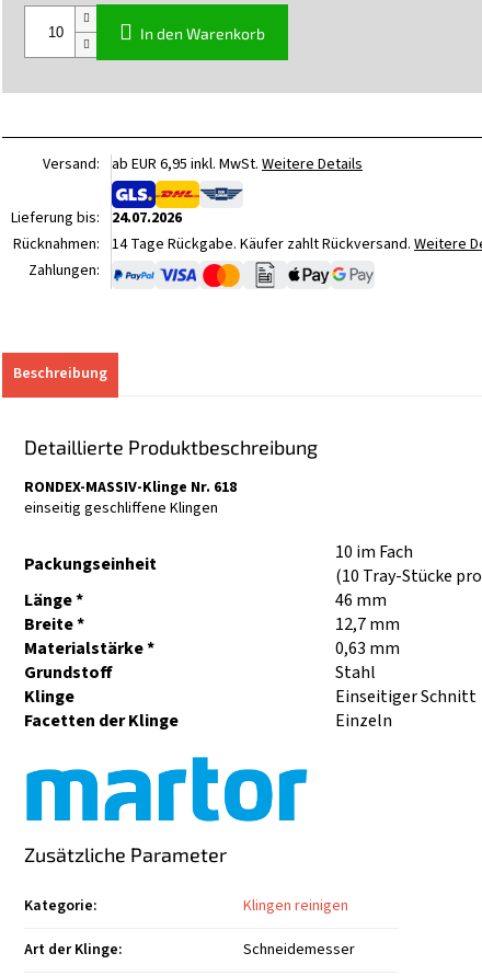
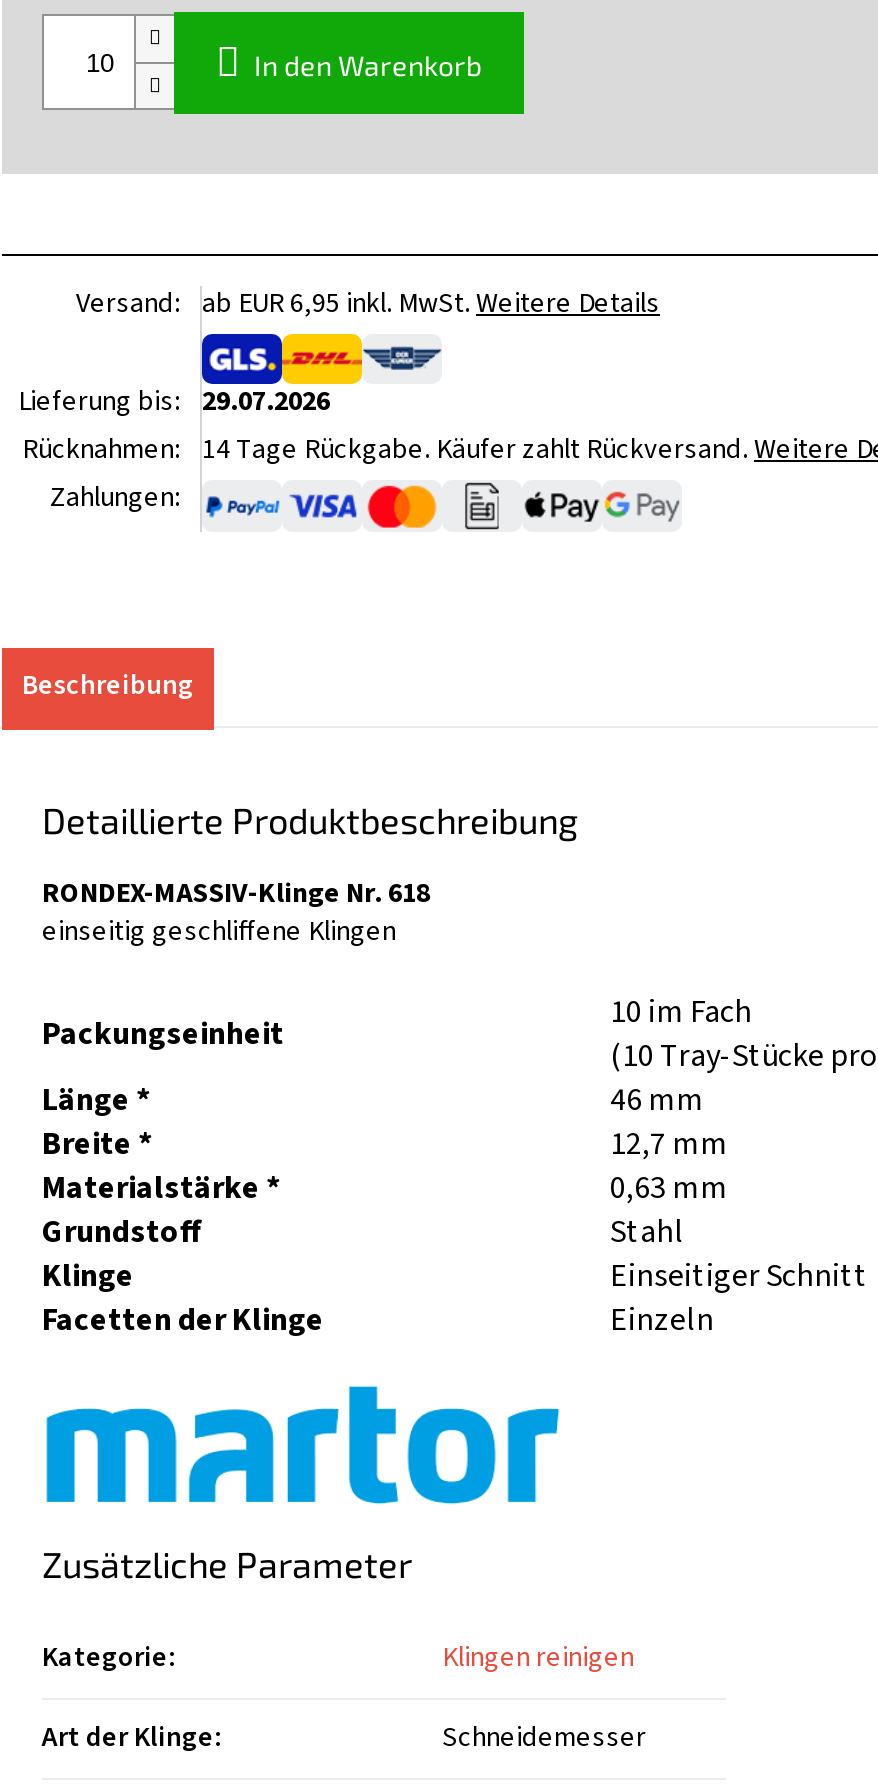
[11,207,182,229] Lieferung bis: 24.07.2026 -> [18,382,330,422] Lieferung bis: 29.07.2026

